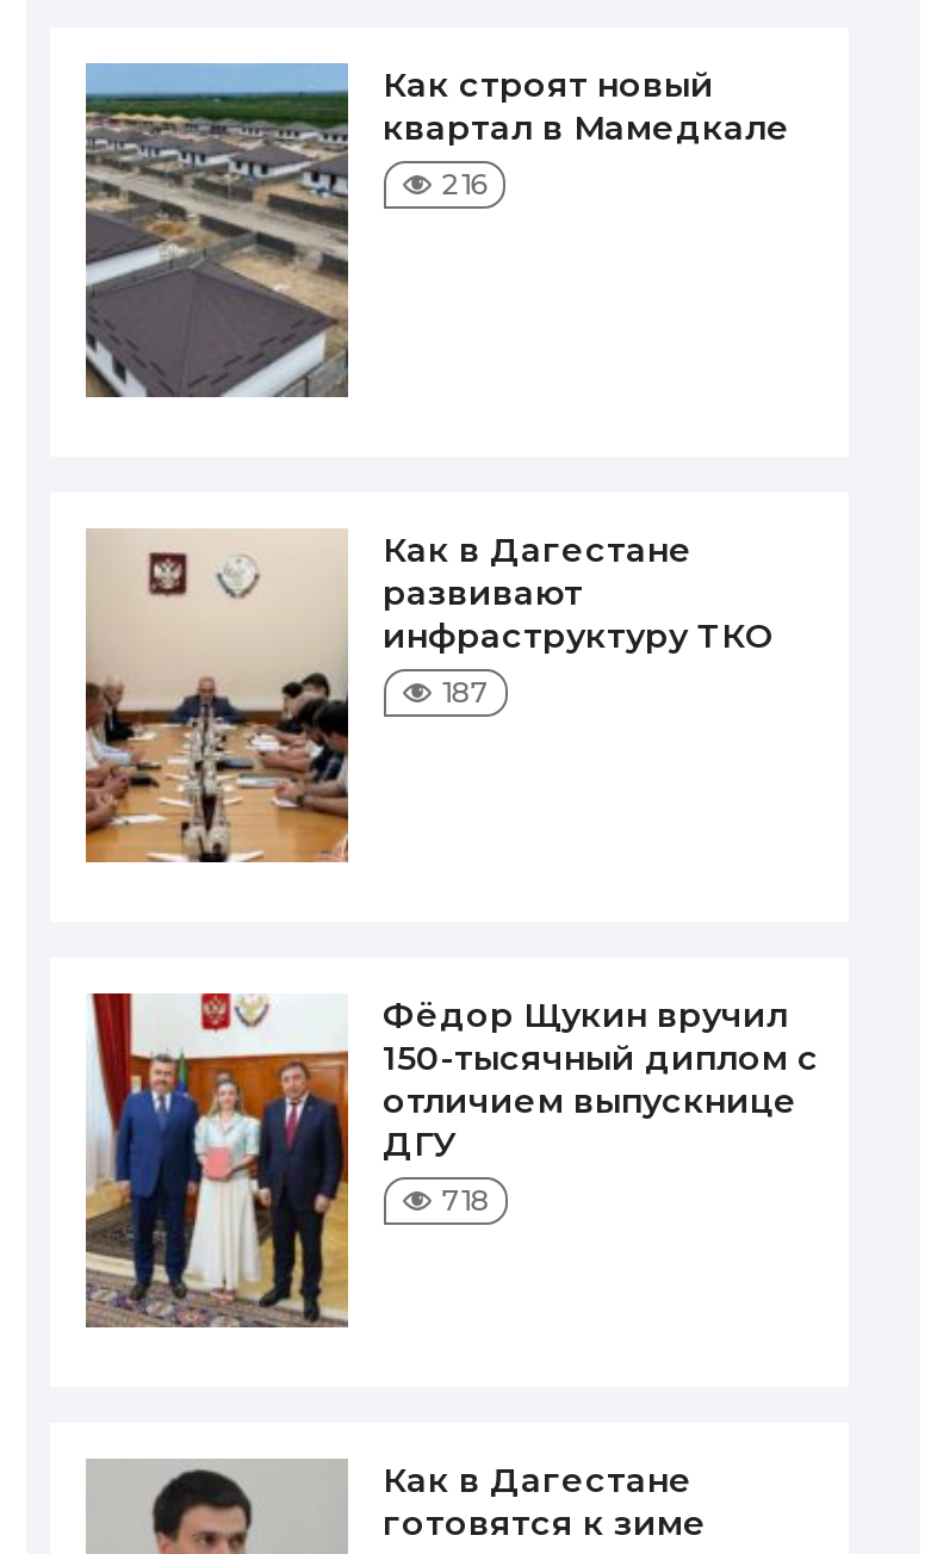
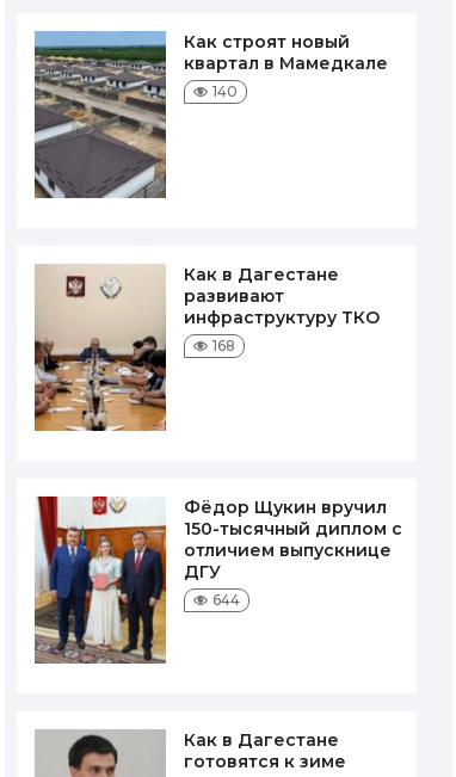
[442,165,487,200] 216 -> [213,82,238,100] 140
[442,673,489,708] 187 -> [213,336,235,354] 168
[442,1181,489,1216] 718 -> [213,590,240,608] 644

